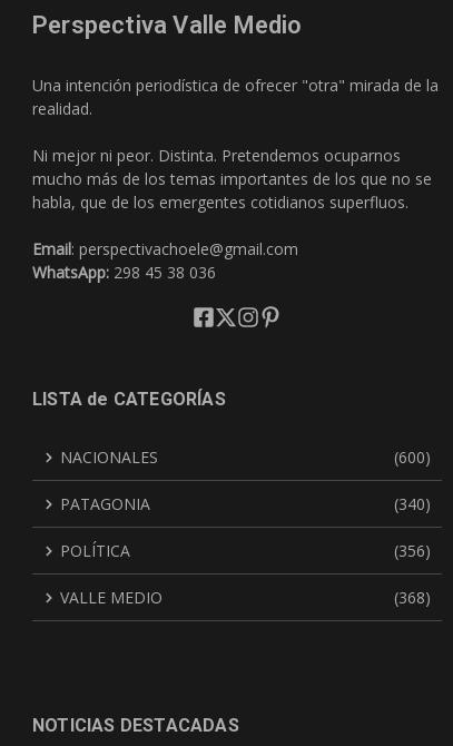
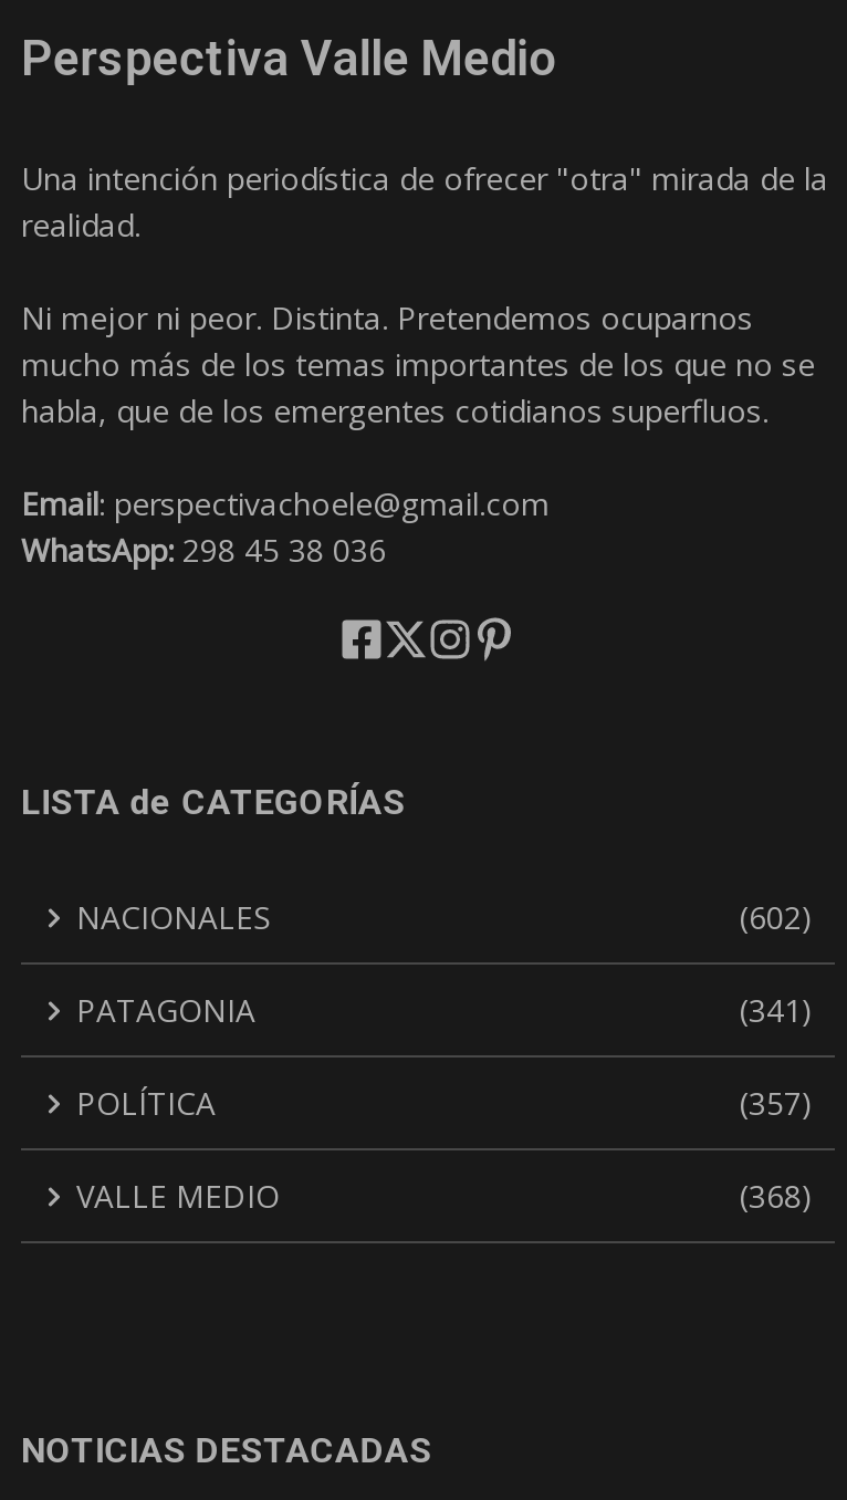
[394,447,431,468] (600) -> [740,896,813,938] (602)
[394,493,431,515] (340) -> [740,989,813,1031] (341)
[394,540,431,561] (356) -> [740,1082,813,1124] (357)

